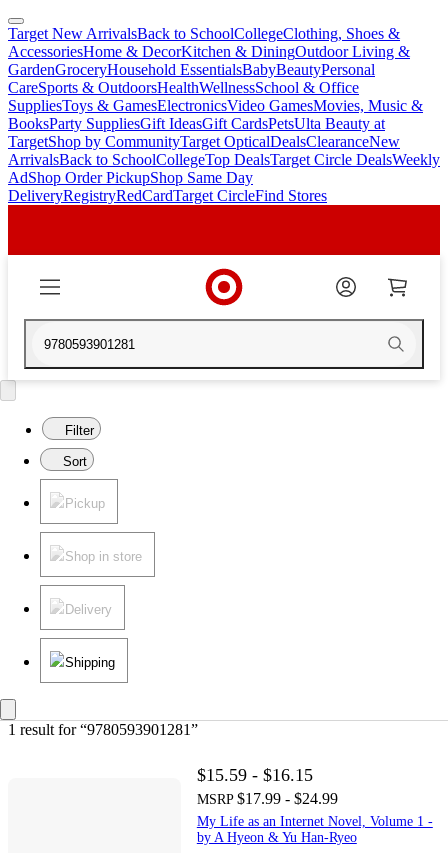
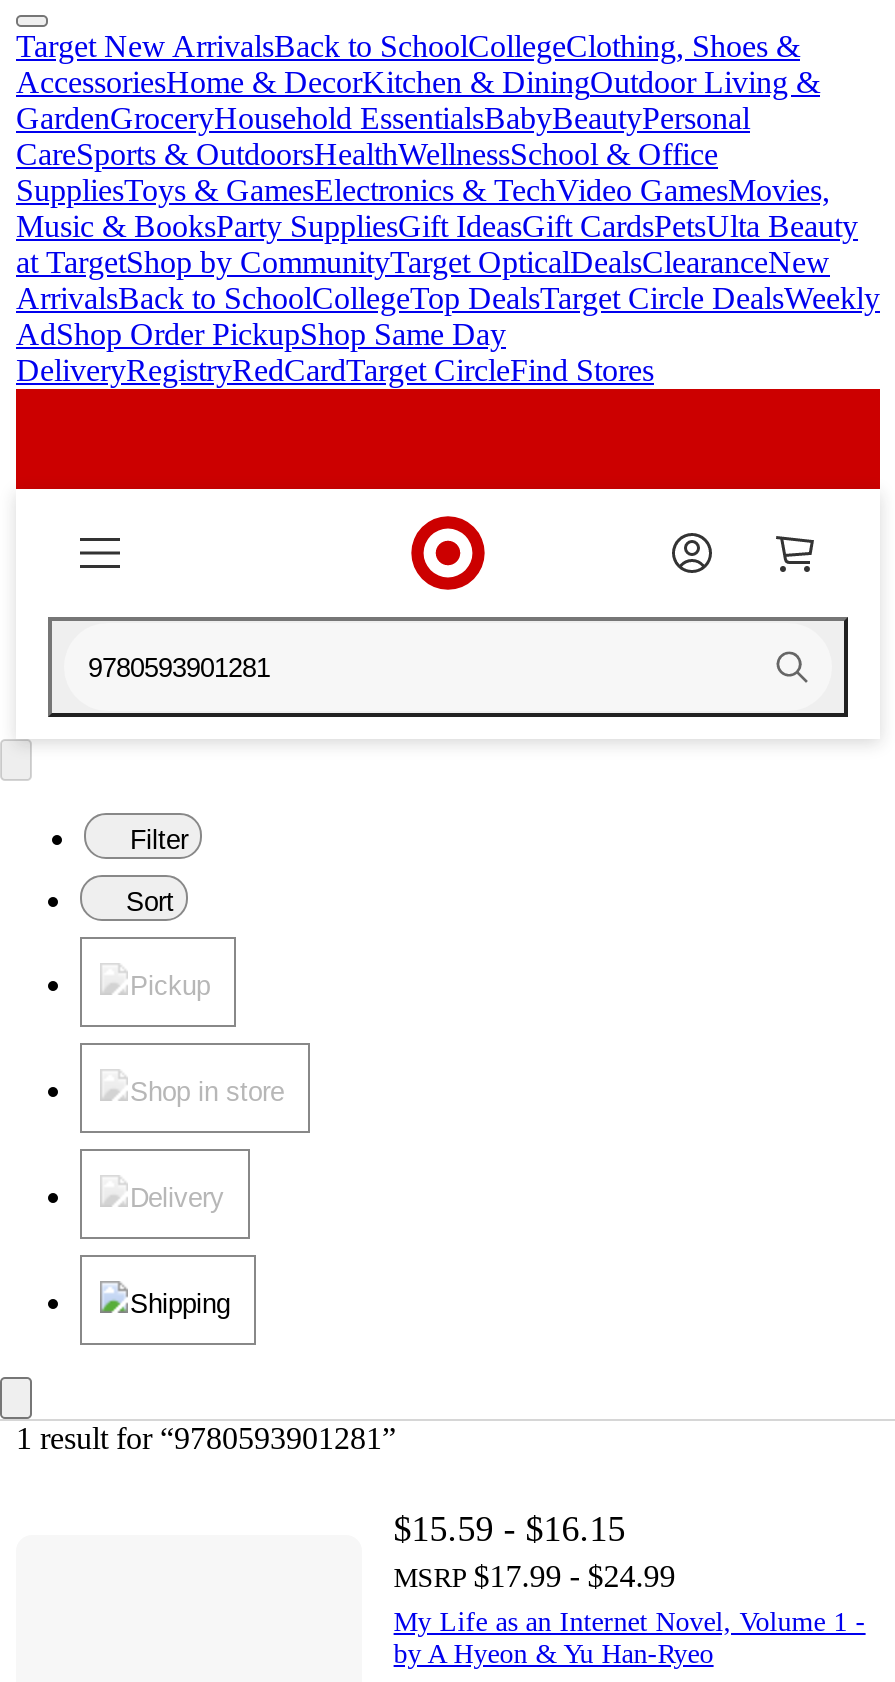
[8,97,423,150] SuppliesToys & GamesElectronicsVideo GamesMovies, Music & | BooksParty SuppliesGift IdeasGift CardsPetsUlta Beauty at | TargetShop by CommunityTarget OpticalDealsClearanceNew -> [16,173,858,279] SuppliesToys & GamesElectronics & TechVideo GamesMovies, | Music & BooksParty SuppliesGift IdeasGift CardsPetsUlta Beauty | at TargetShop by CommunityTarget OpticalDealsClearanceNew

